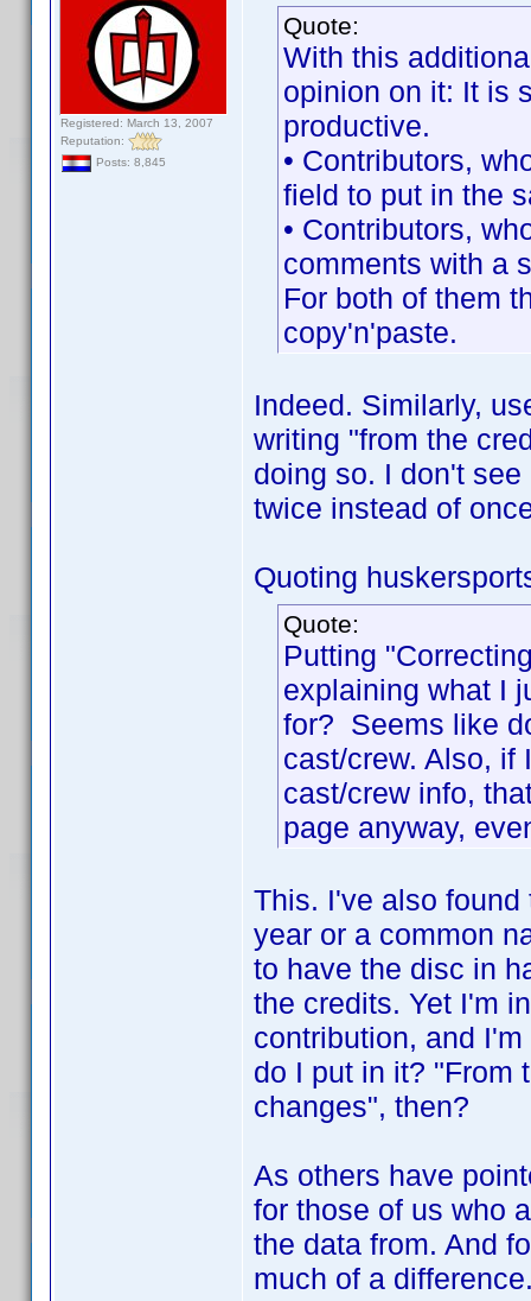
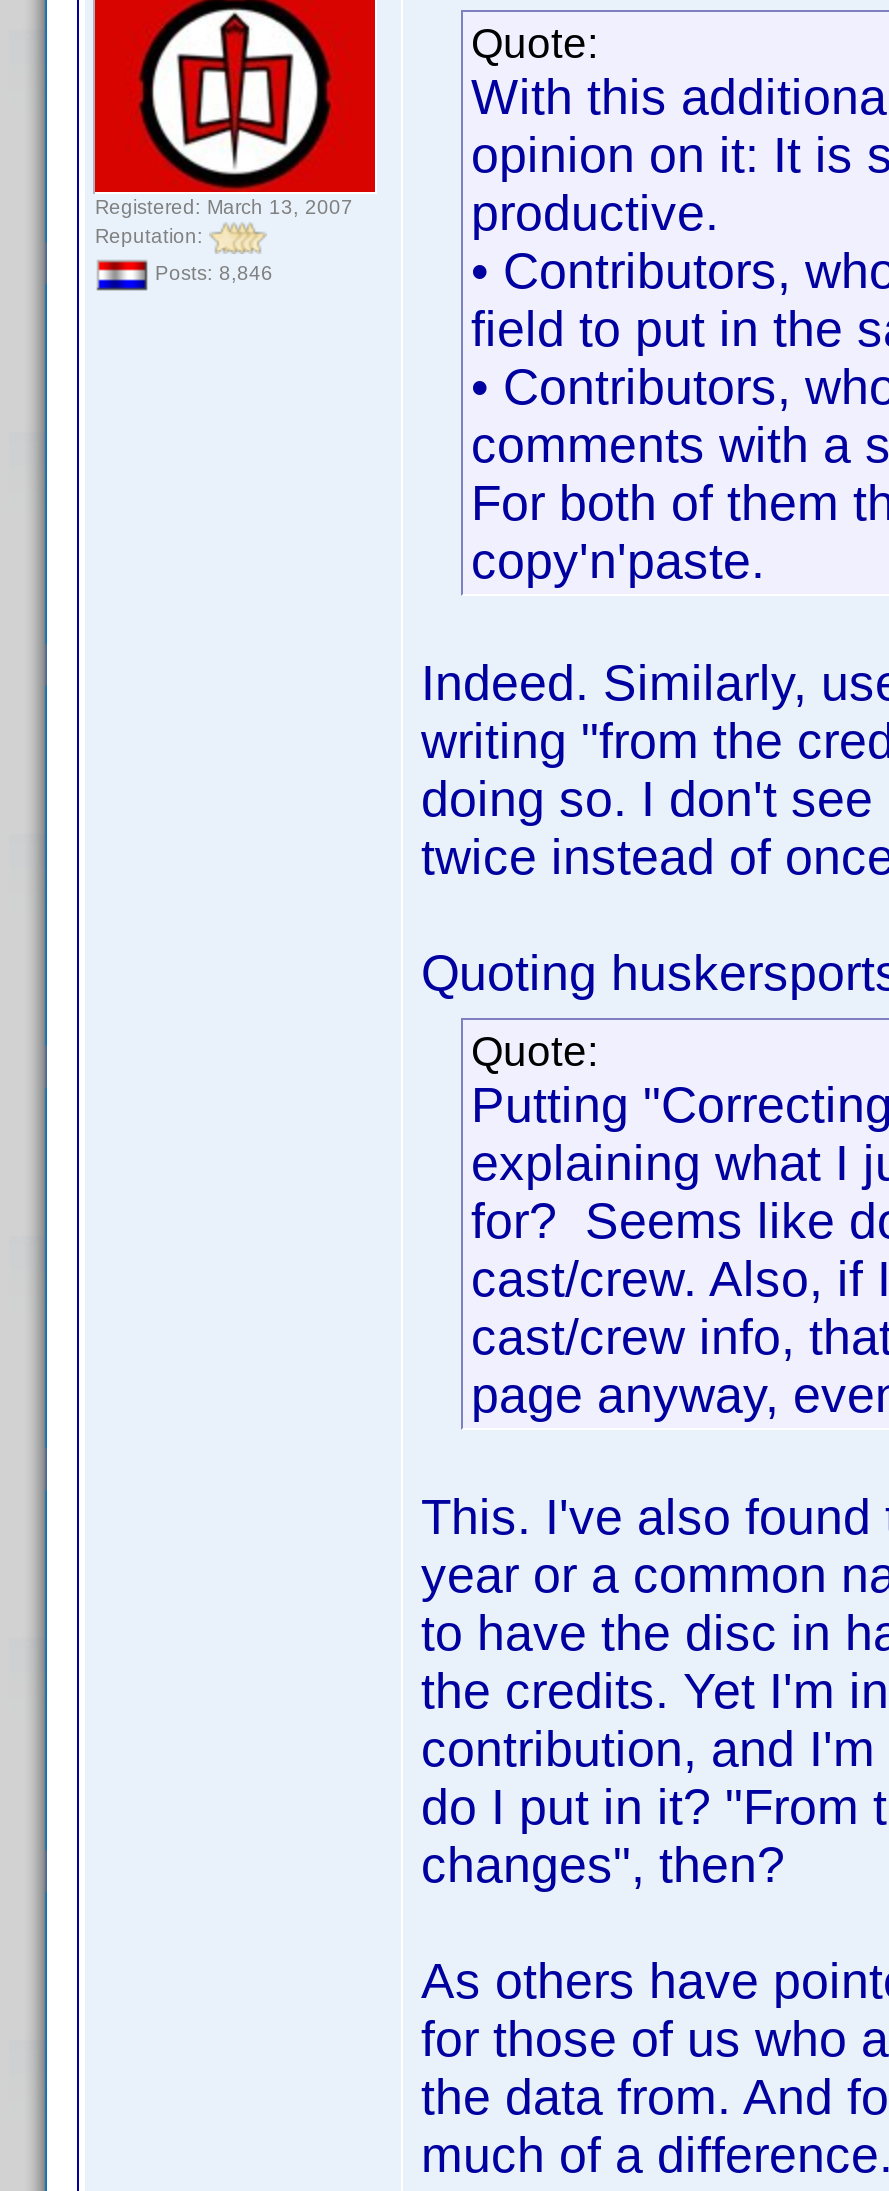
[92,156,166,169] Posts: 8,845 -> [149,262,273,284] Posts: 8,846

